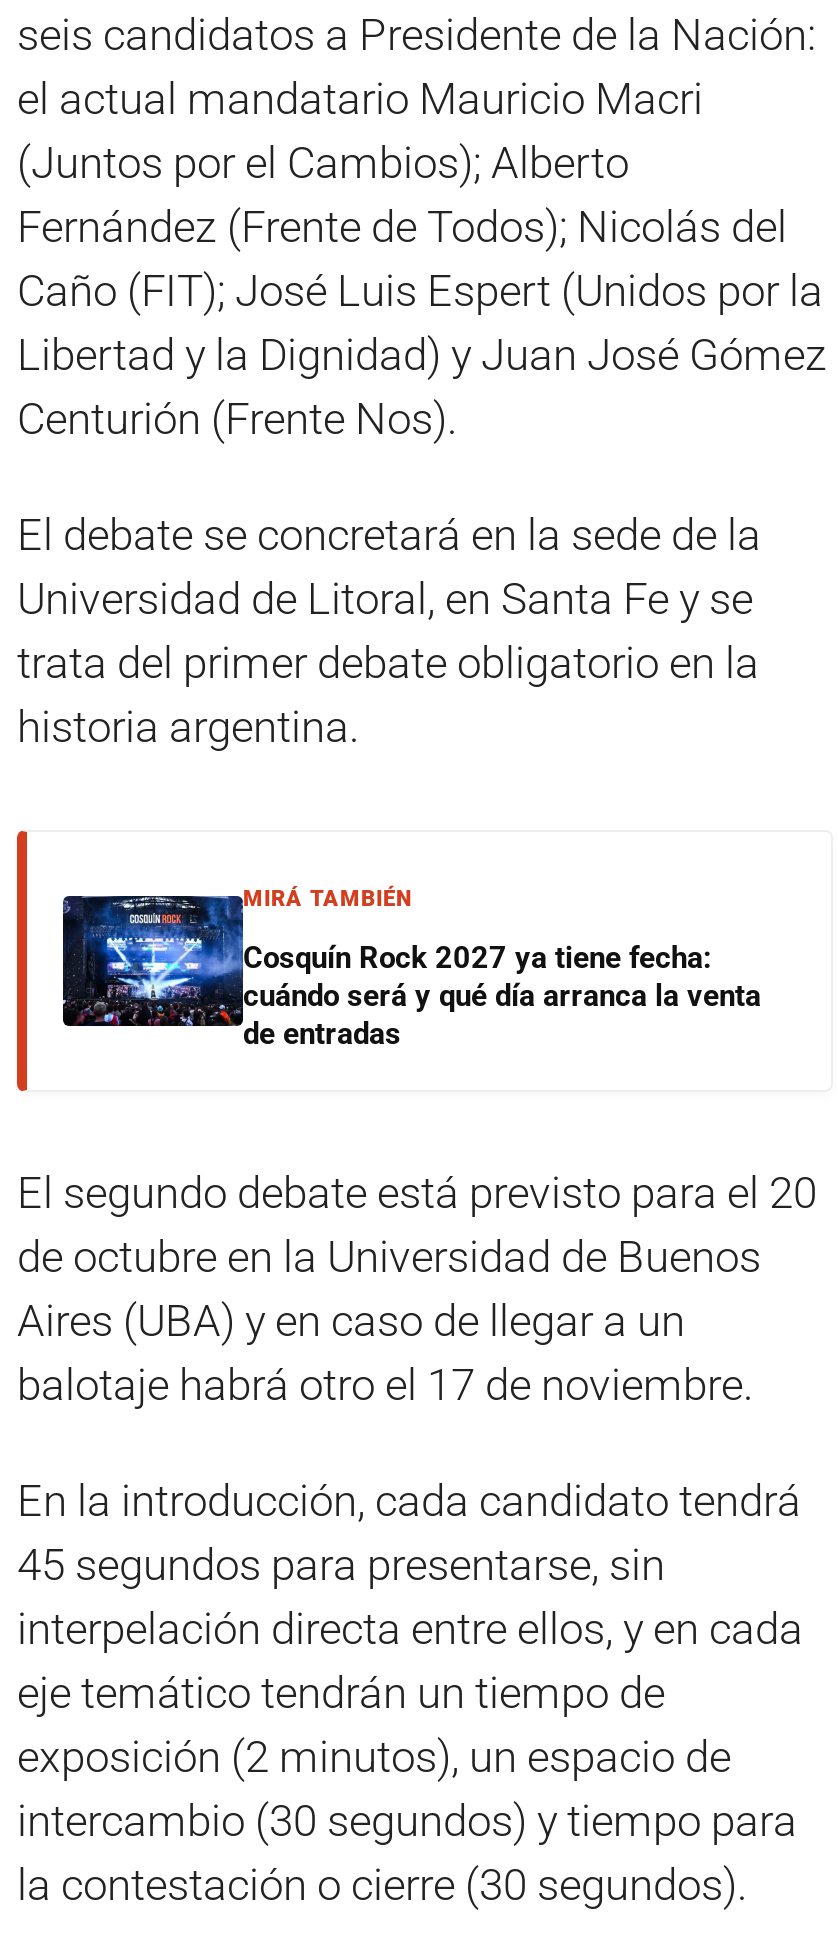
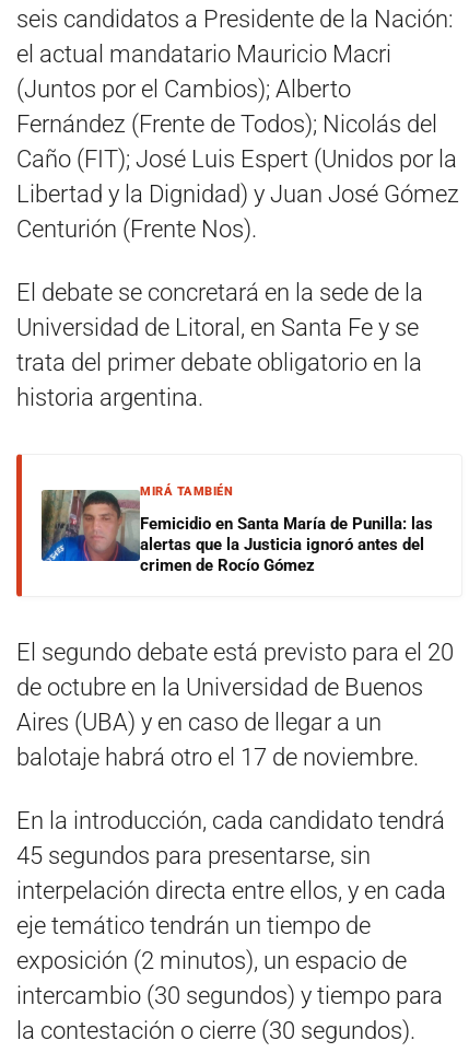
[61,894,761,1052] [image] | Cosquín Rock 2027 ya tiene fecha: | cuándo será y qué día arranca la venta | de entradas -> [40,489,433,575] [image] | Femicidio en Santa María de Punilla: las | alertas que la Justicia ignoró antes del | crimen de Rocío Gómez

